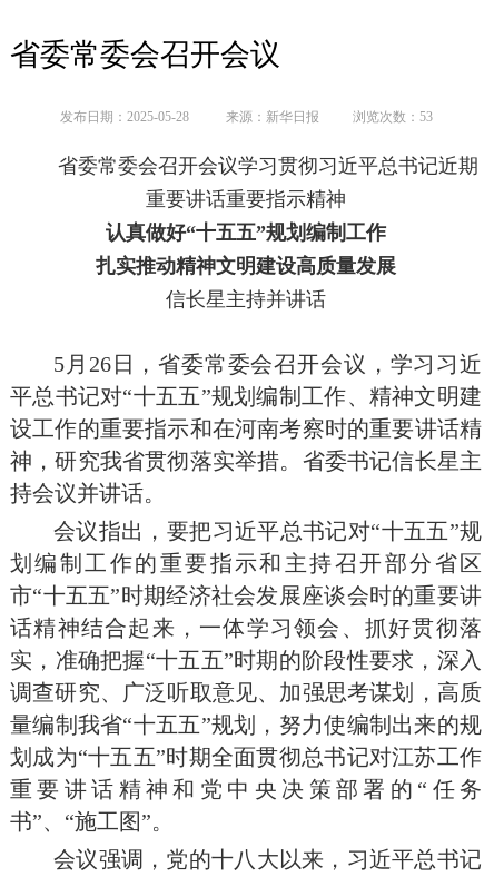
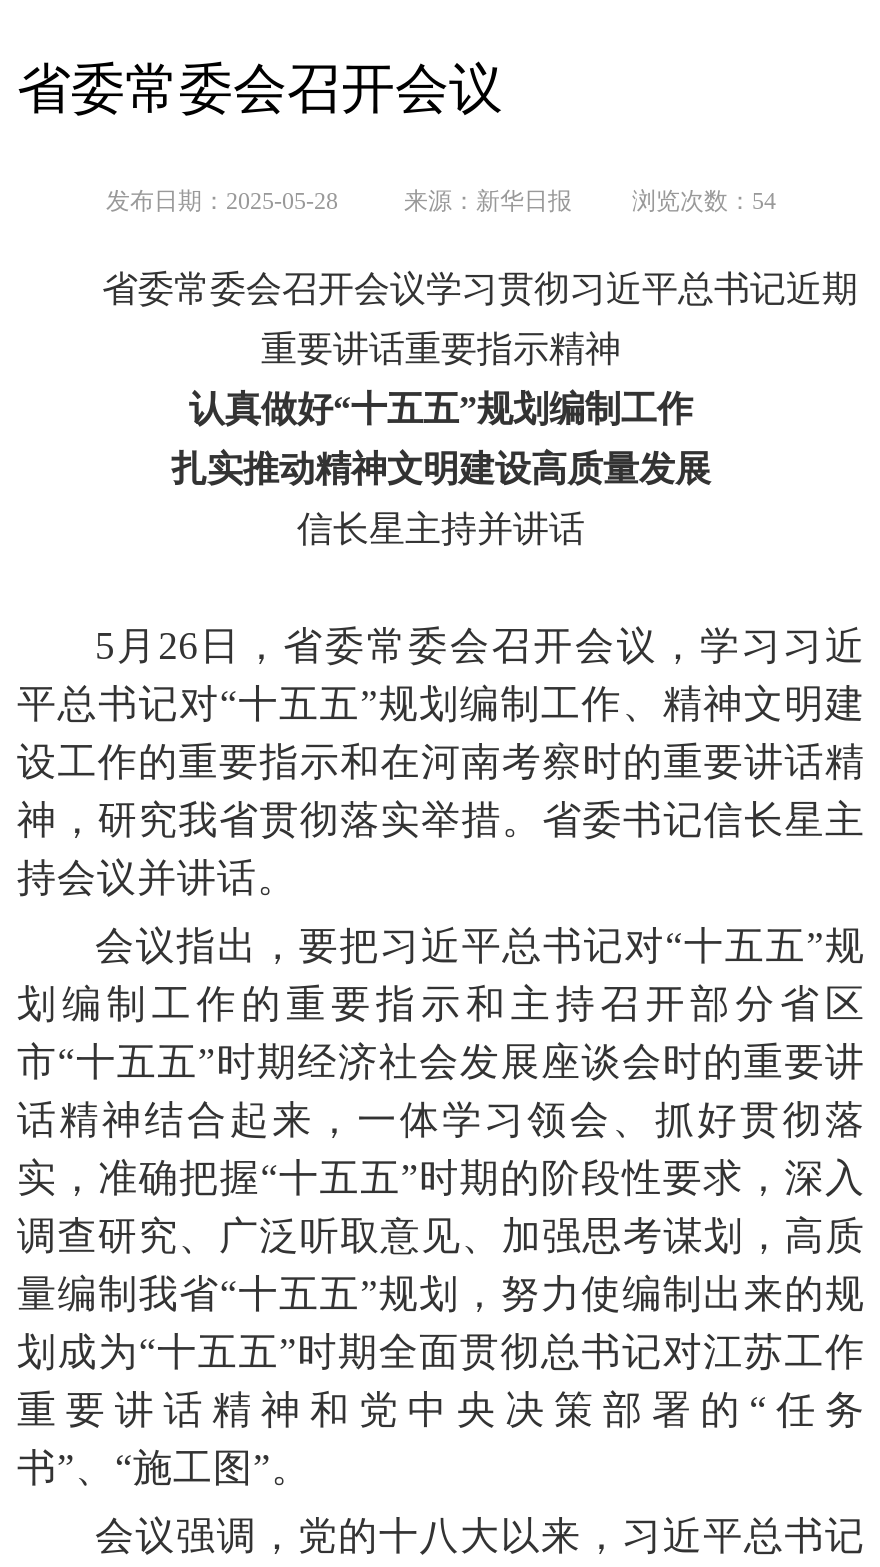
[352,109,432,125] 浏览次数：53 -> [632,187,776,215] 浏览次数：54

